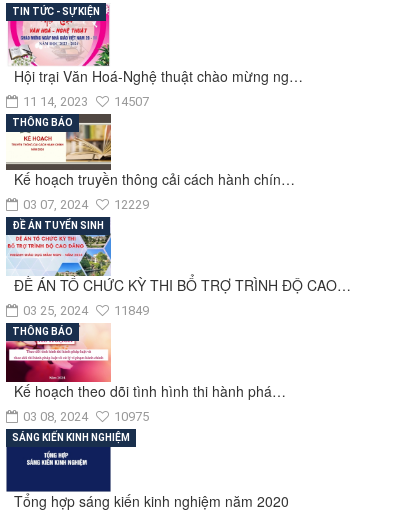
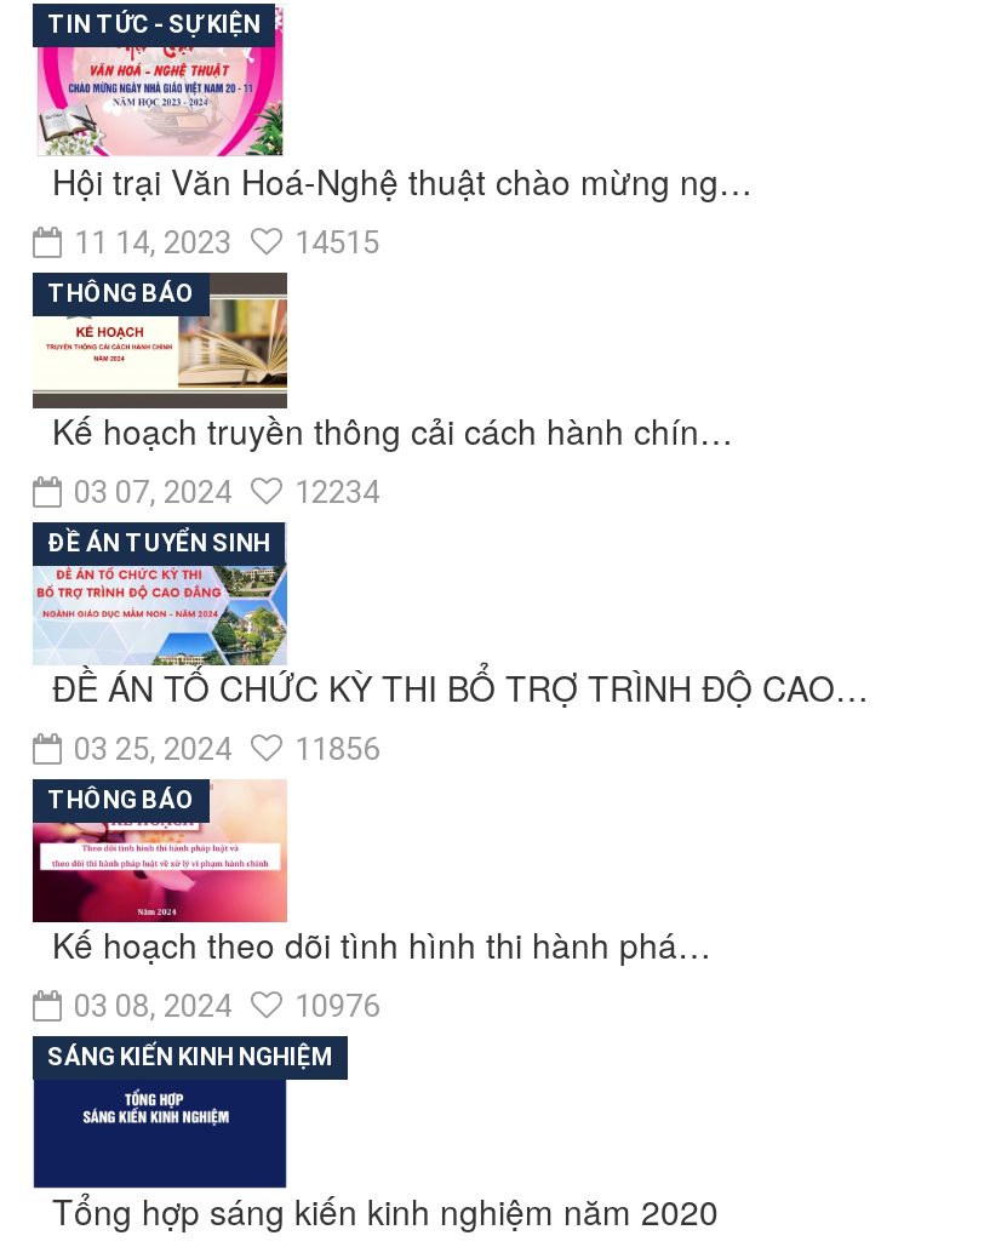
[23,94,149,109] 11 14, 2023 14507 -> [74,225,379,262] 11 14, 2023 14515
[23,197,149,212] 03 07, 2024 12229 -> [74,474,379,510] 03 07, 2024 12234
[23,303,149,318] 03 25, 2024 11849 -> [74,731,379,768] 03 25, 2024 11856
[23,409,149,424] 03 08, 2024 10975 -> [74,989,379,1025] 03 08, 2024 10976

